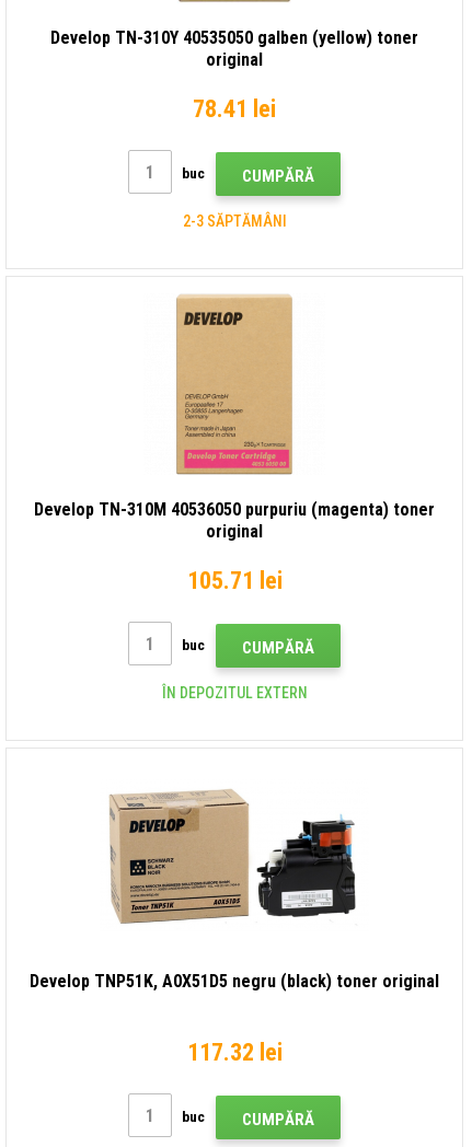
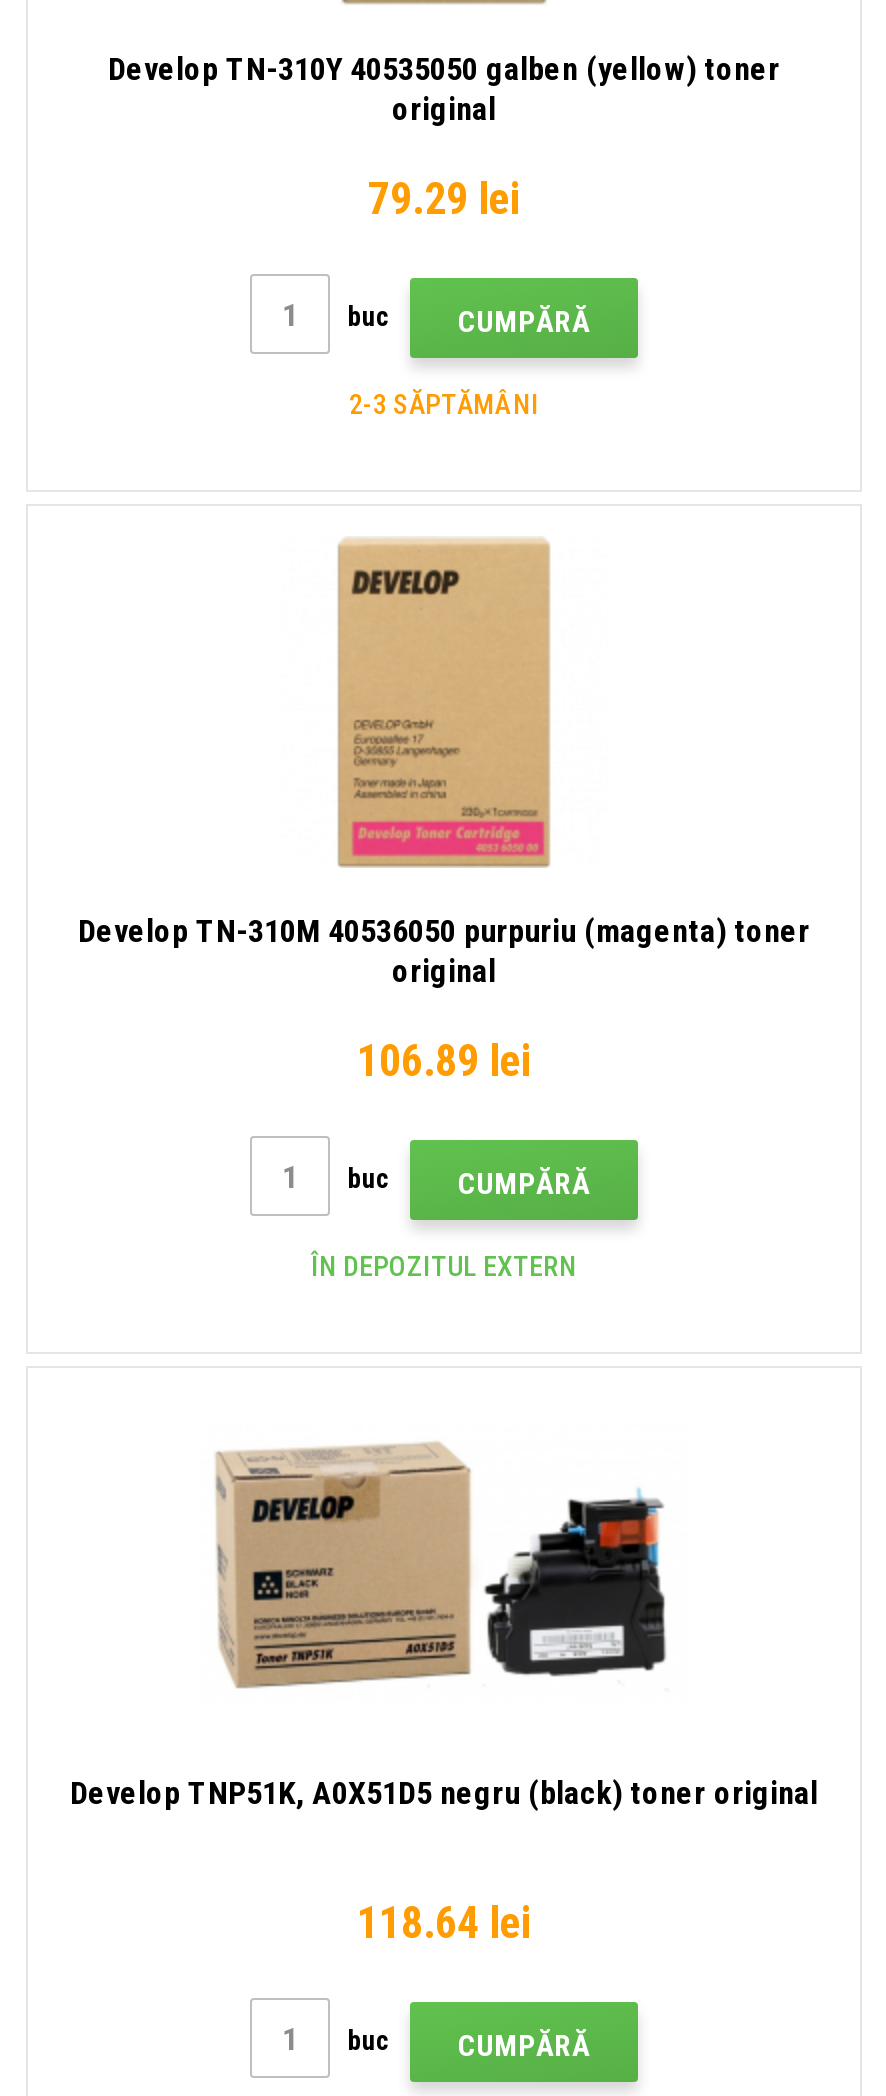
[193,95,276,123] 78.41 lei -> [368,174,520,224] 79.29 lei
[187,567,282,594] 105.71 lei -> [357,1036,531,1086] 106.89 lei
[187,1039,282,1066] 117.32 lei -> [357,1898,531,1948] 118.64 lei

